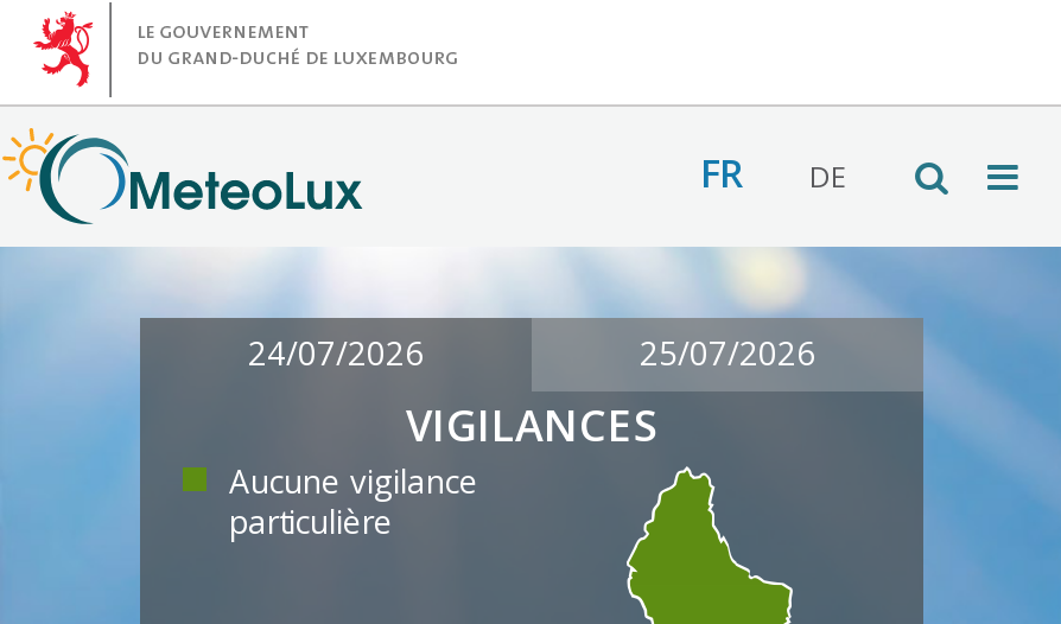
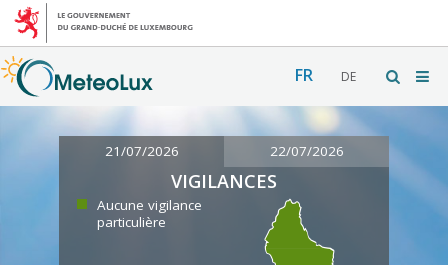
[248,331,424,374] 24/07/2026 -> [104,141,178,159] 21/07/2026
[640,331,815,374] 25/07/2026 -> [269,141,343,159] 22/07/2026

